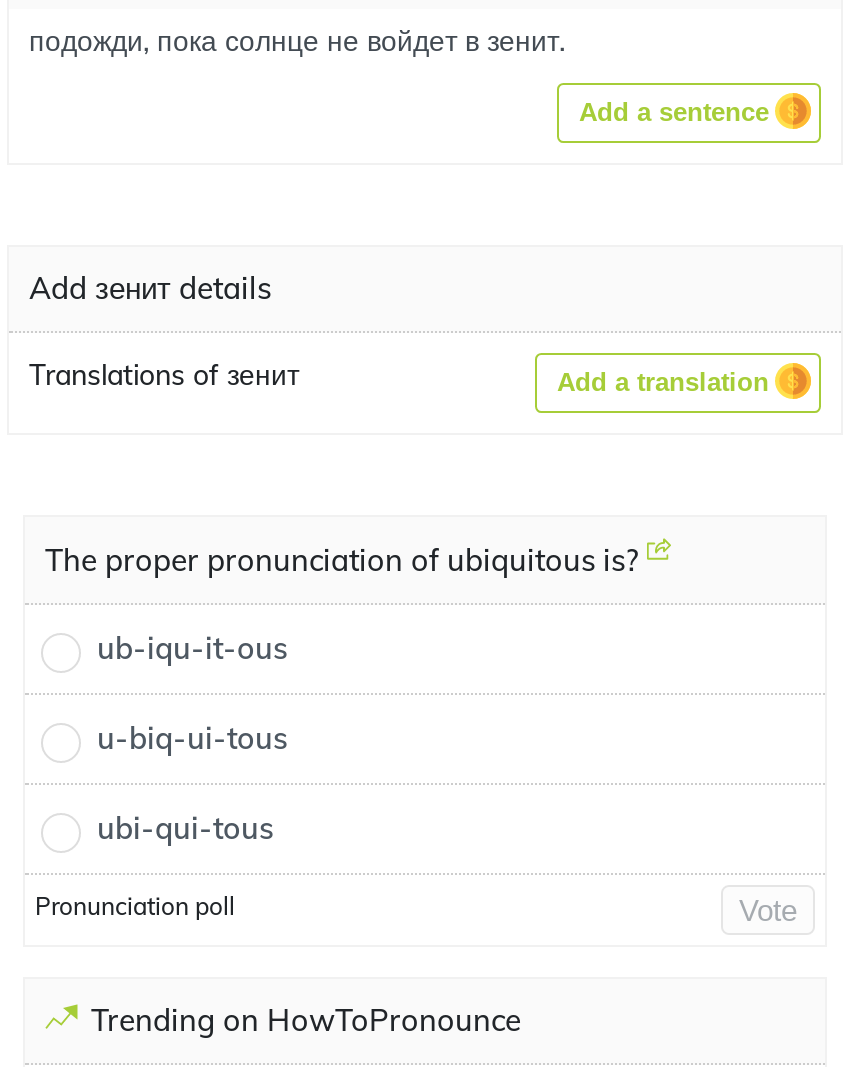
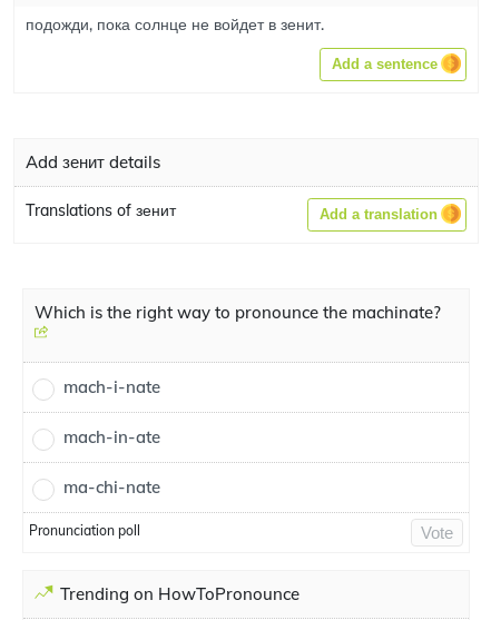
[45,541,647,579] The proper pronunciation of ubiquitous is? -> [35,302,441,323] Which is the right way to pronounce the machinate?
[97,629,287,667] ub-iqu-it-ous -> [63,376,160,397] mach-i-nate
[97,719,287,757] u-biq-ui-tous -> [63,426,160,447] mach-in-ate
[97,809,273,847] ubi-qui-tous -> [63,476,160,498] ma-chi-nate

